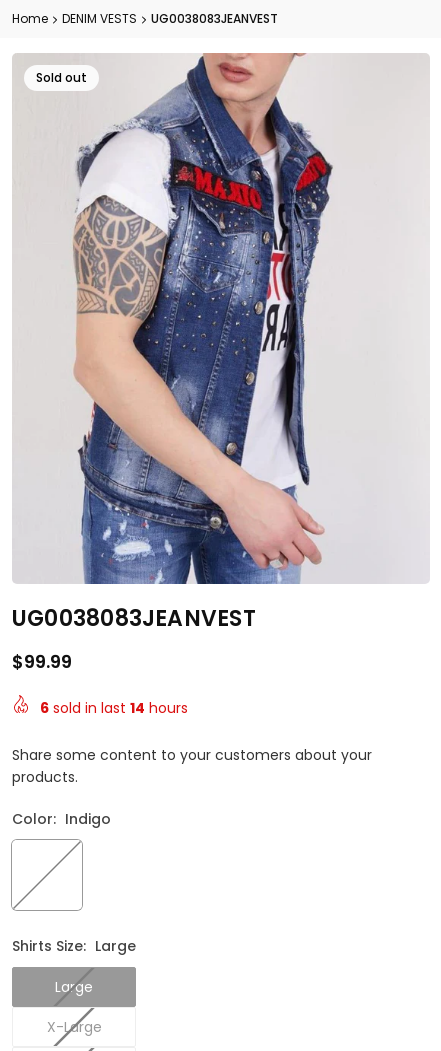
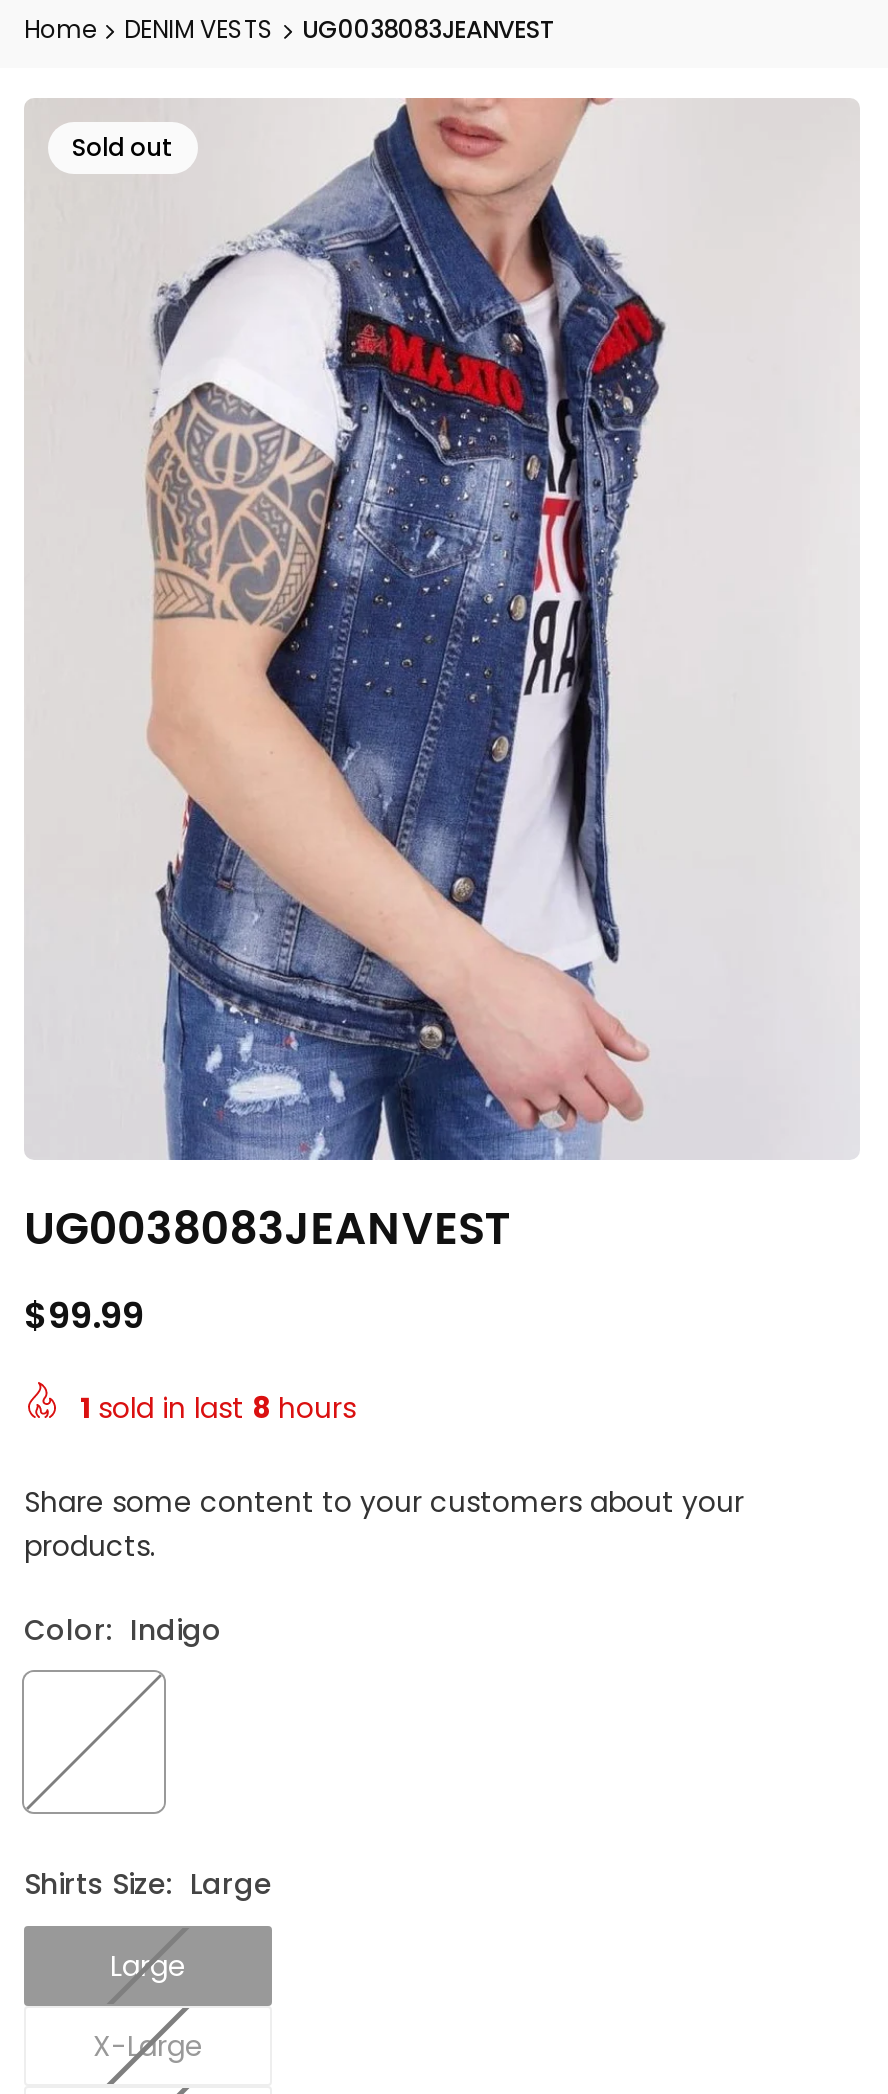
[40,698,188,718] 6 sold in last 14 hours -> [80,1388,356,1428] 1 sold in last 8 hours

